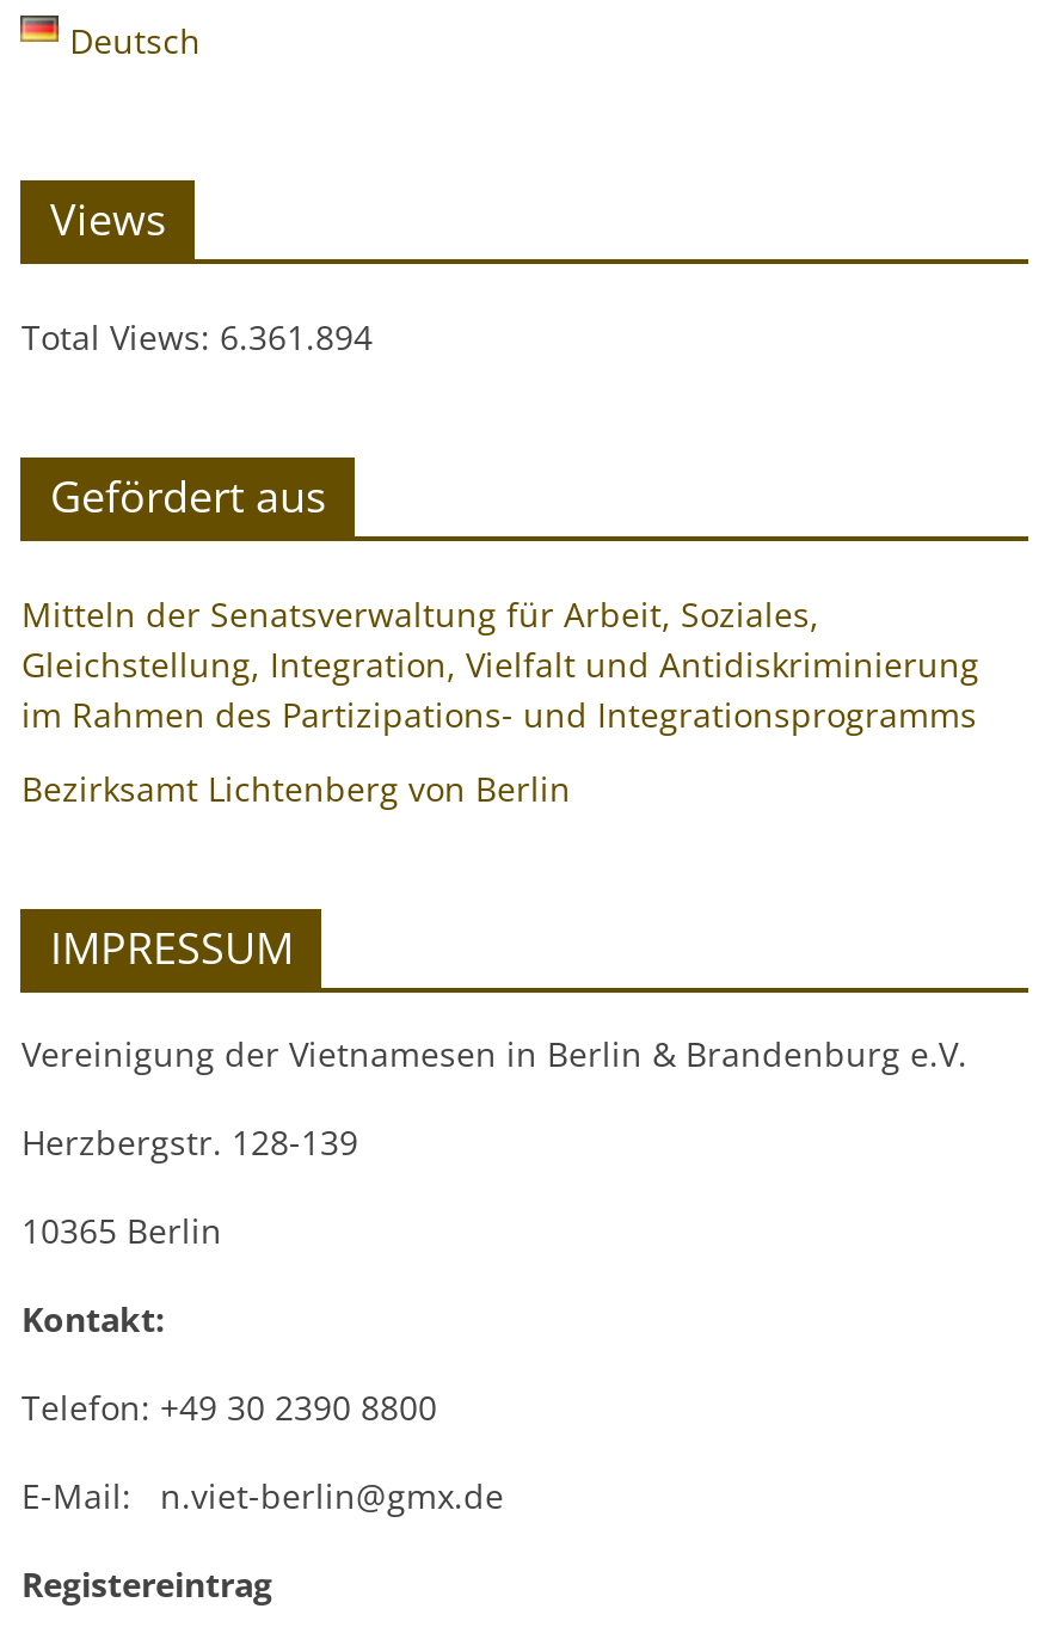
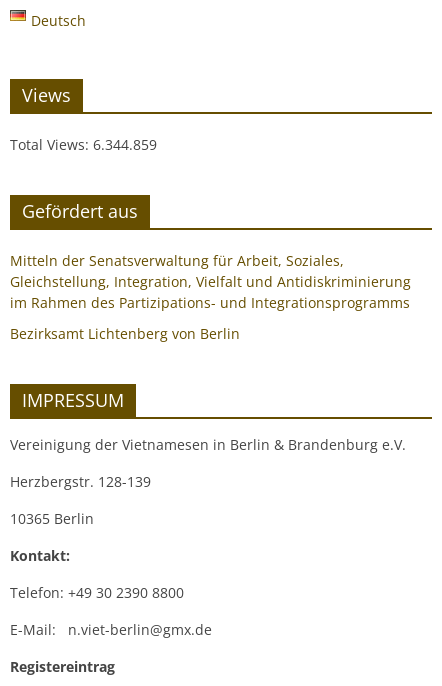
[21,314,372,359] Total Views: 6.361.894 -> [10,135,157,154] Total Views: 6.344.859

